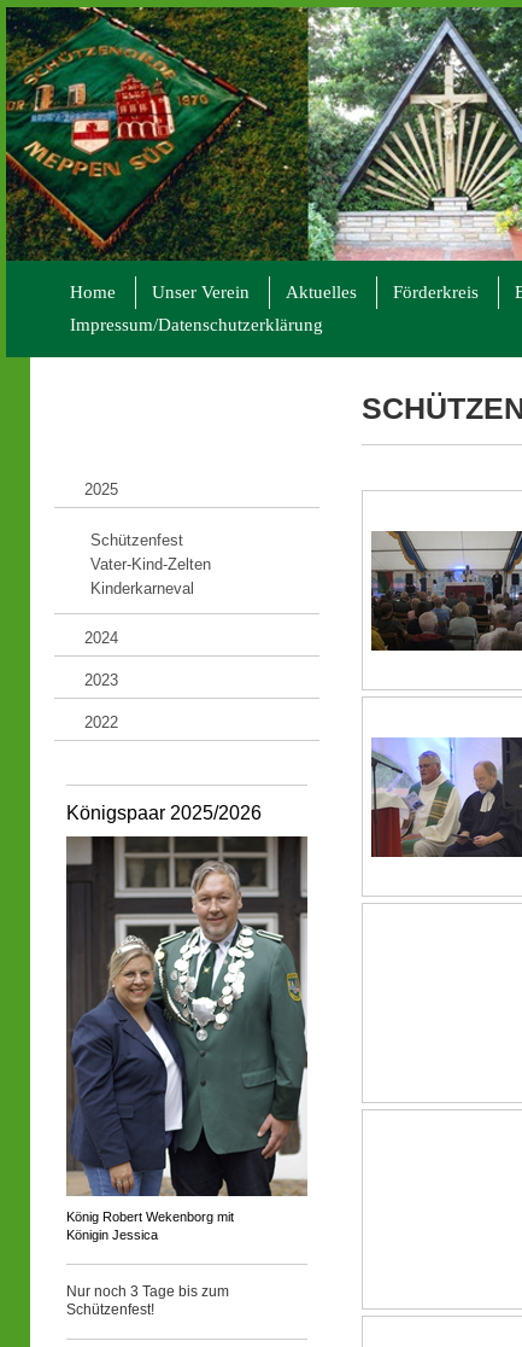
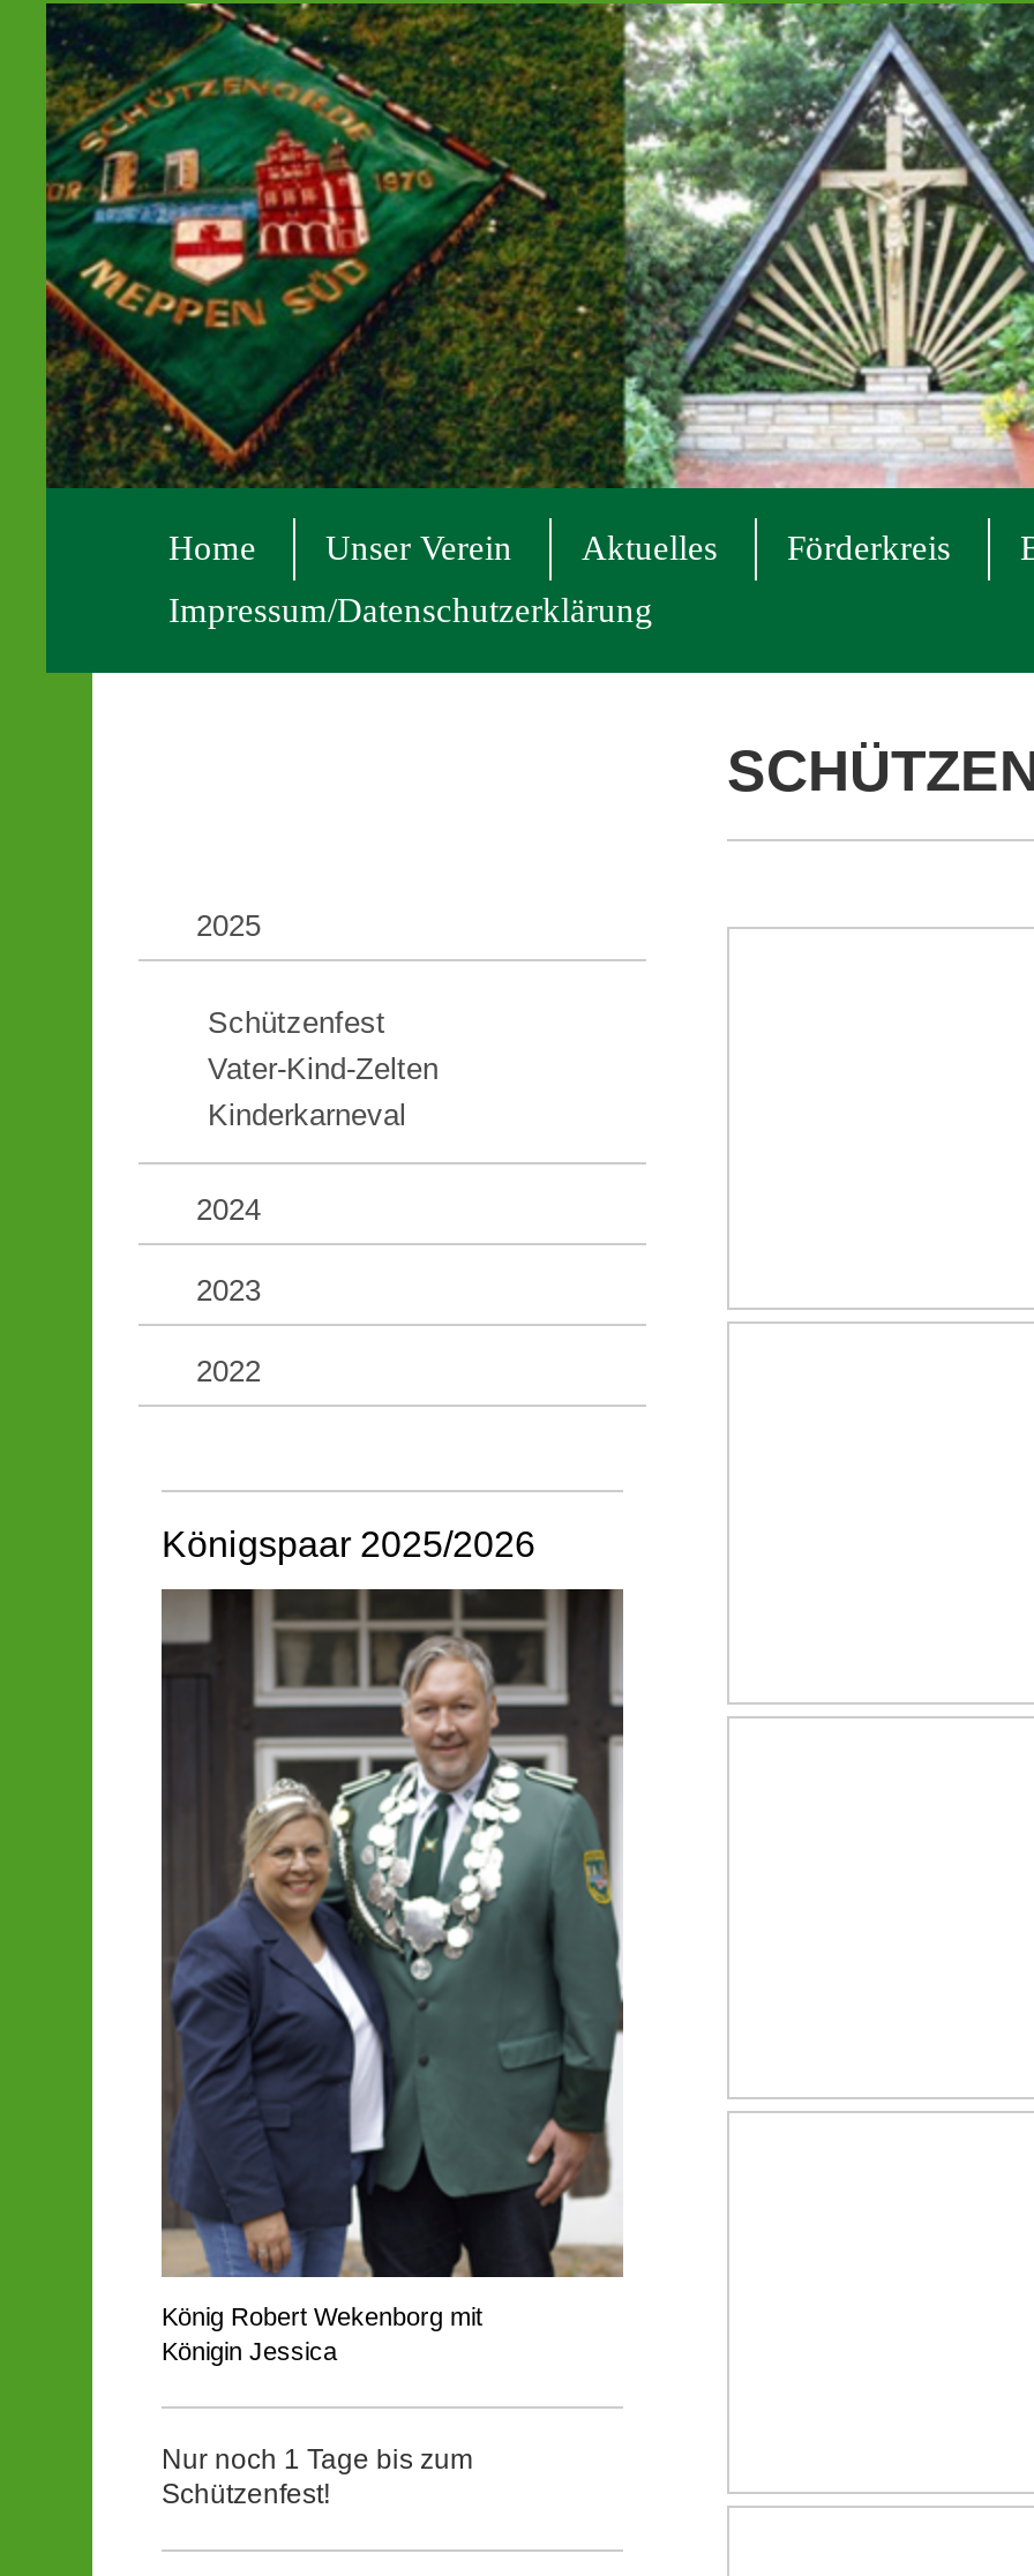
[370,530,518,652] [image] -> none
[370,736,518,858] [image] -> none
[66,1283,229,1300] Nur noch 3 Tage bis zum -> [162,2443,473,2476] Nur noch 1 Tage bis zum

